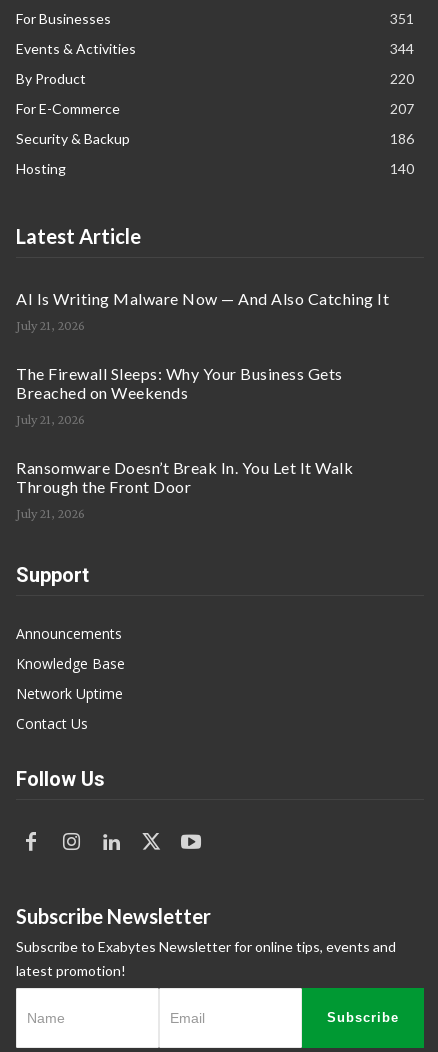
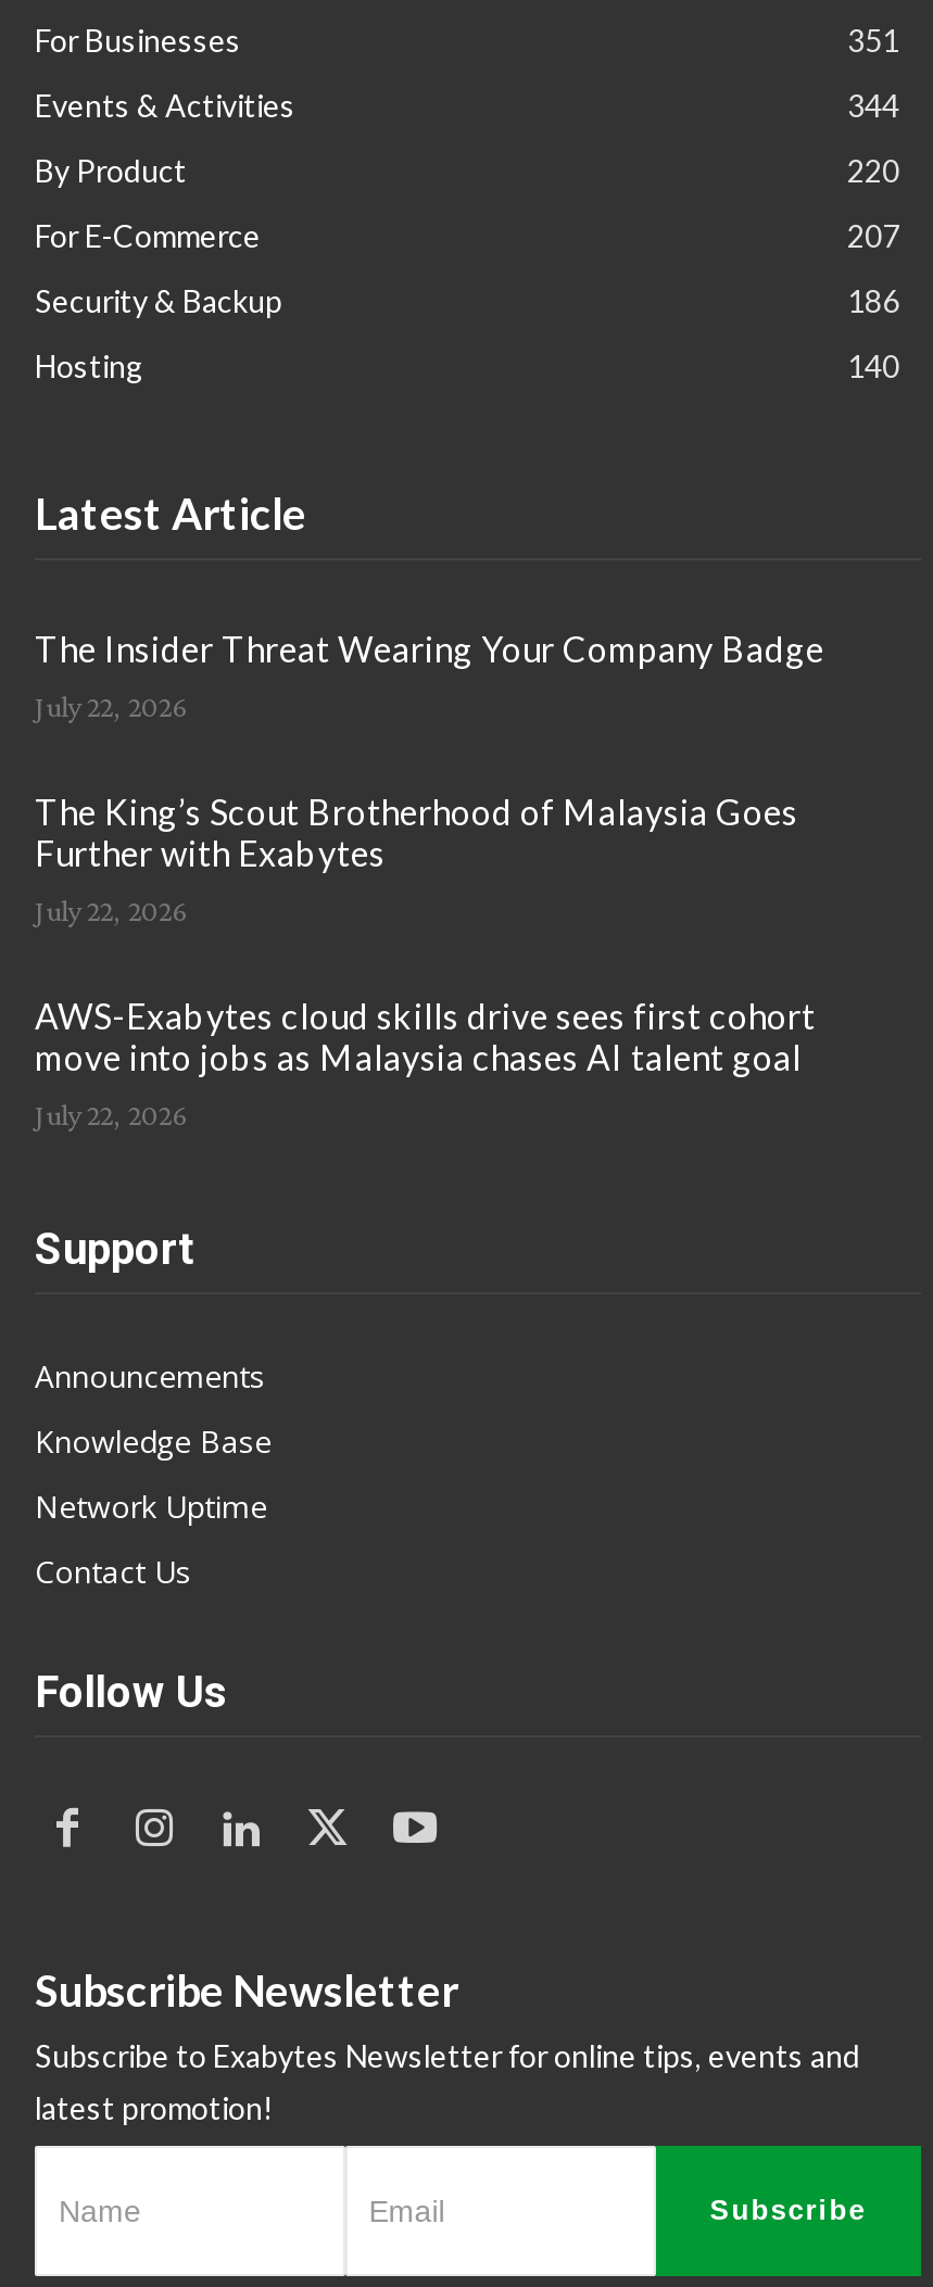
[16,289,389,308] AI Is Writing Malware Now — And Also Catching It -> [35,628,824,669] The Insider Threat Wearing Your Company Badge
[16,317,85,333] July 21, 2026 -> [35,689,187,724] July 22, 2026
[16,364,342,402] The Firewall Sleeps: Why Your Business Gets | Breached on Weekends -> [35,791,798,874] The King’s Scout Brotherhood of Malaysia Goes | Further with Exabytes
[16,411,85,427] July 21, 2026 -> [35,893,187,928] July 22, 2026
[16,458,353,496] Ransomware Doesn’t Break In. You Let It Walk | Through the Front Door -> [35,995,816,1078] AWS-Exabytes cloud skills drive sees first cohort | move into jobs as Malaysia chases AI talent goal
[16,505,85,521] July 21, 2026 -> [35,1097,187,1132] July 22, 2026

